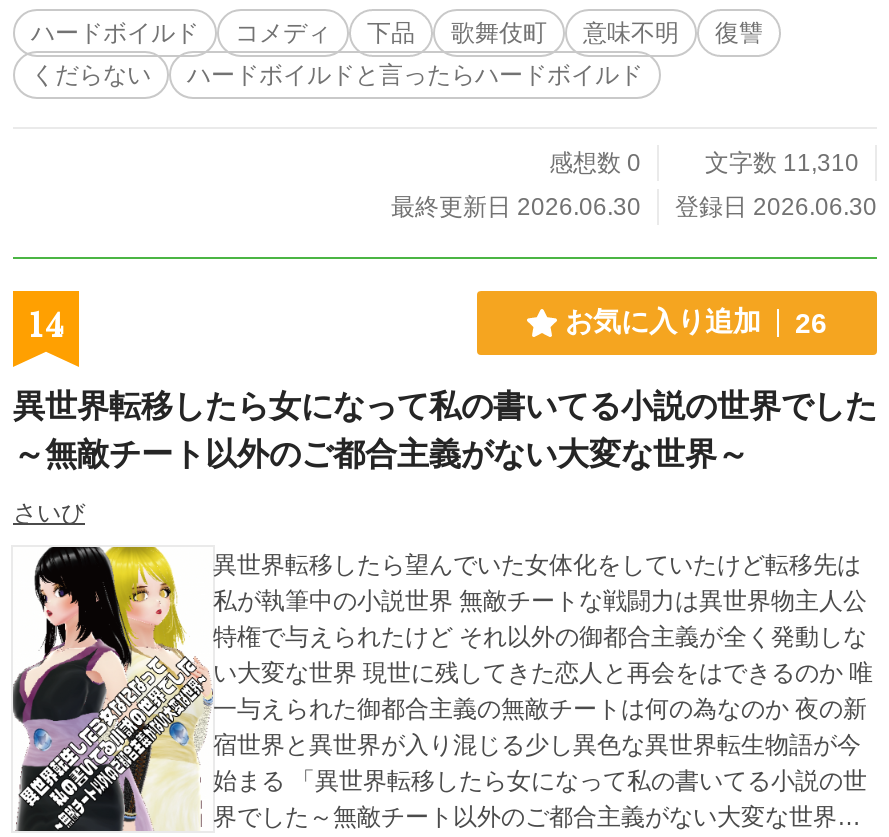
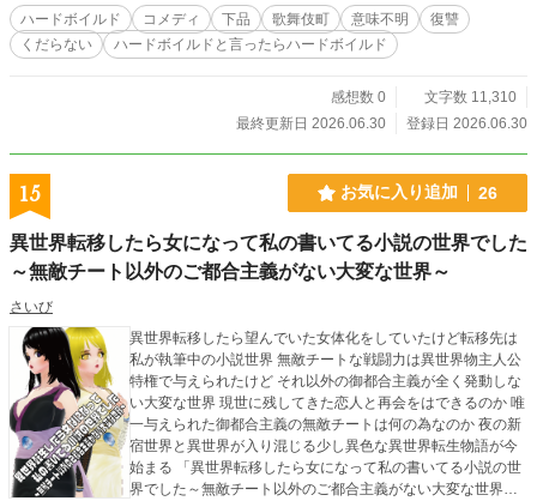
[29,305,63,345] 14 -> [19,182,41,206] 15

